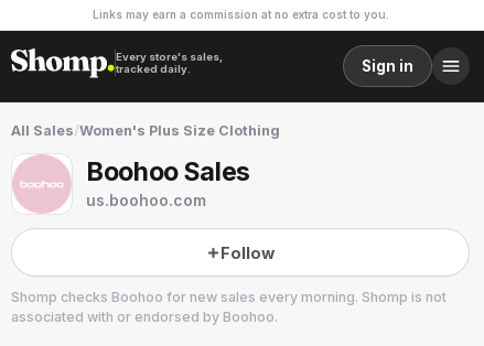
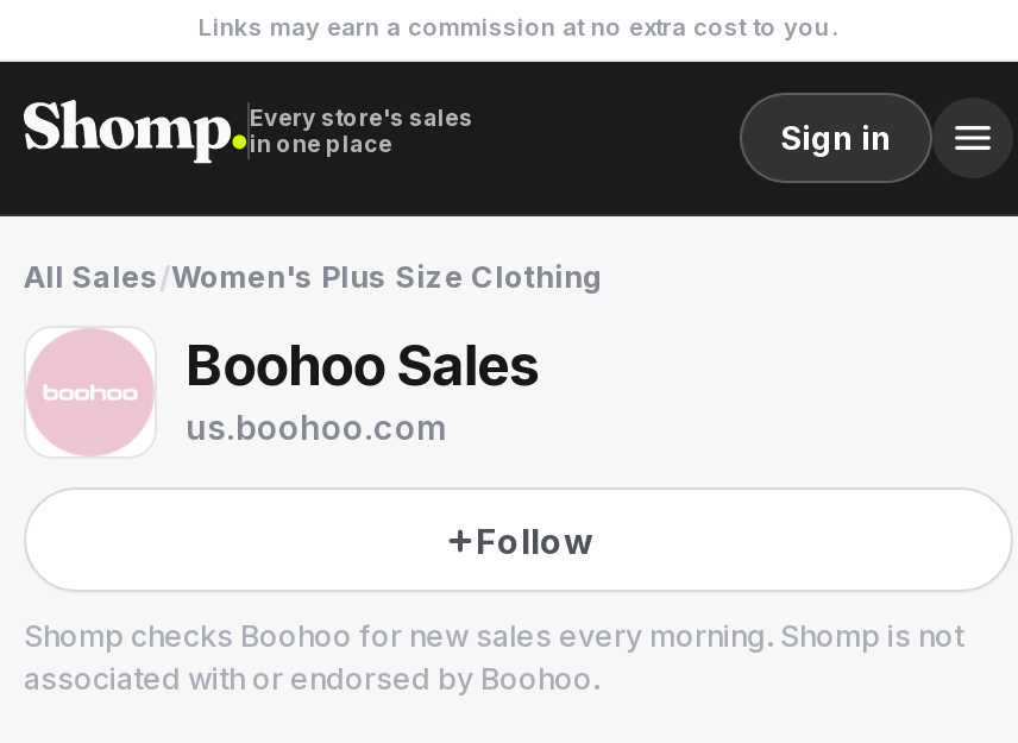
[116,51,223,75] Every store's sales, | tracked daily. -> [250,105,473,157] Every store's sales | in one place

